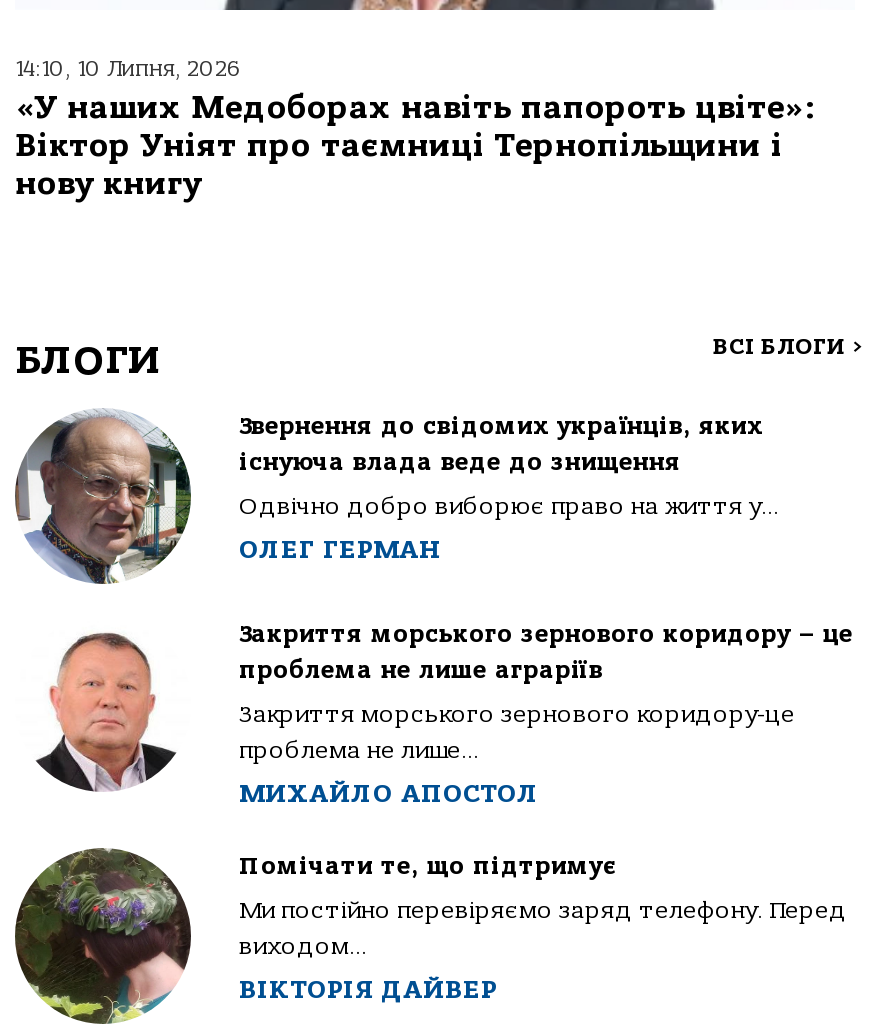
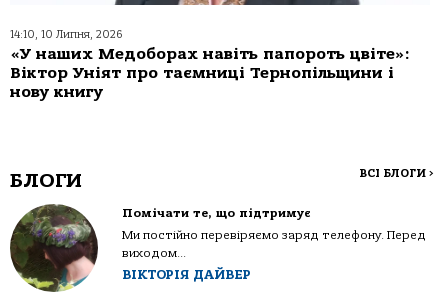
[15,410,853,808] [image] | Звернення до свідомих українців, яких | існуюча влада веде до знищення | Одвічно добро виборює право на життя у... | ОЛЕГ ГЕРМАН | Закриття морського зернового коридору – це | проблема не лише аграріїв | Закриття морського зернового коридору-це | проблема не лише... | МИХАЙЛО АПОСТОЛ -> none
[35,632,177,792] [image] -> none

